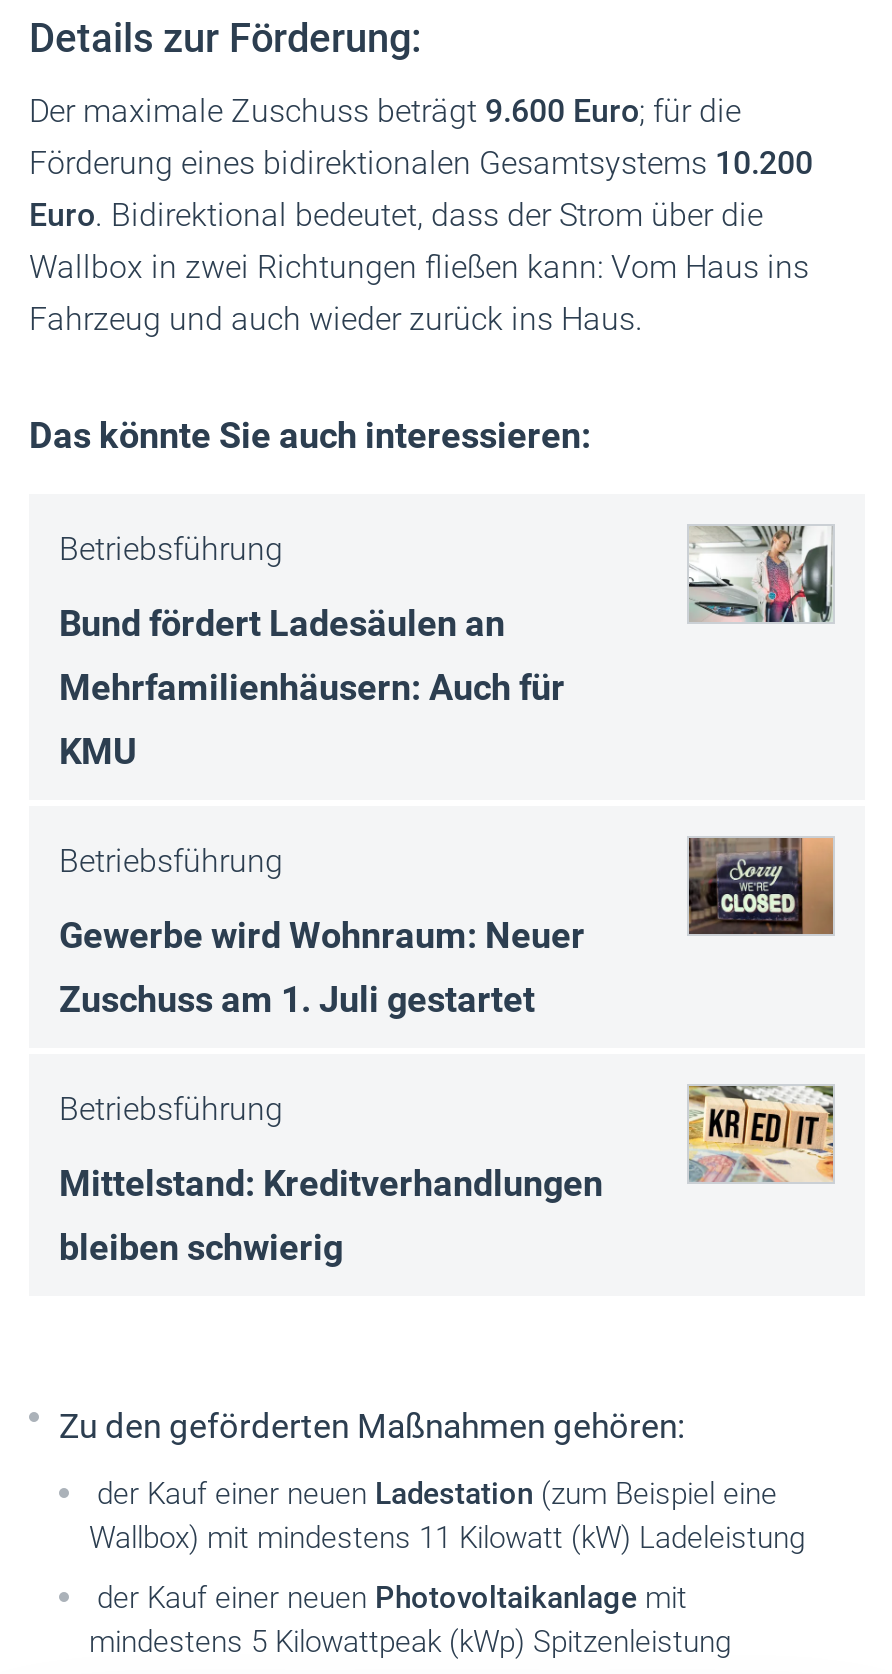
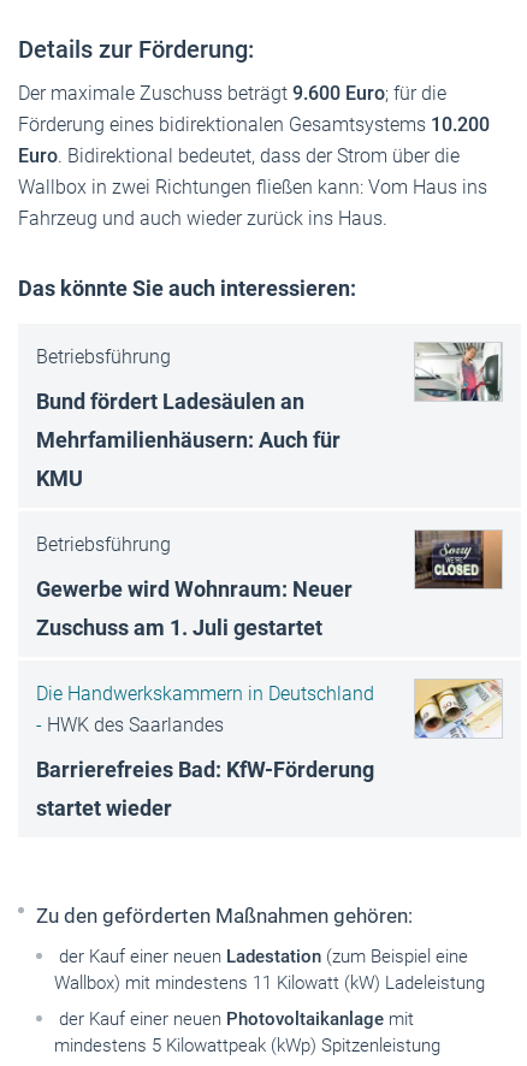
[59,1089,283,1127] Betriebsführung -> [36,682,374,736] Die Handwerkskammern in Deutschland | - HWK des Saarlandes
[687,1084,835,1184] [image] -> [414,679,502,739] [image]
[59,1161,603,1203] Mittelstand: Kreditverhandlungen -> [36,756,374,782] Barrierefreies Bad: KfW-Förderung
[59,1225,343,1267] bleiben schwierig -> [36,795,172,820] startet wieder

